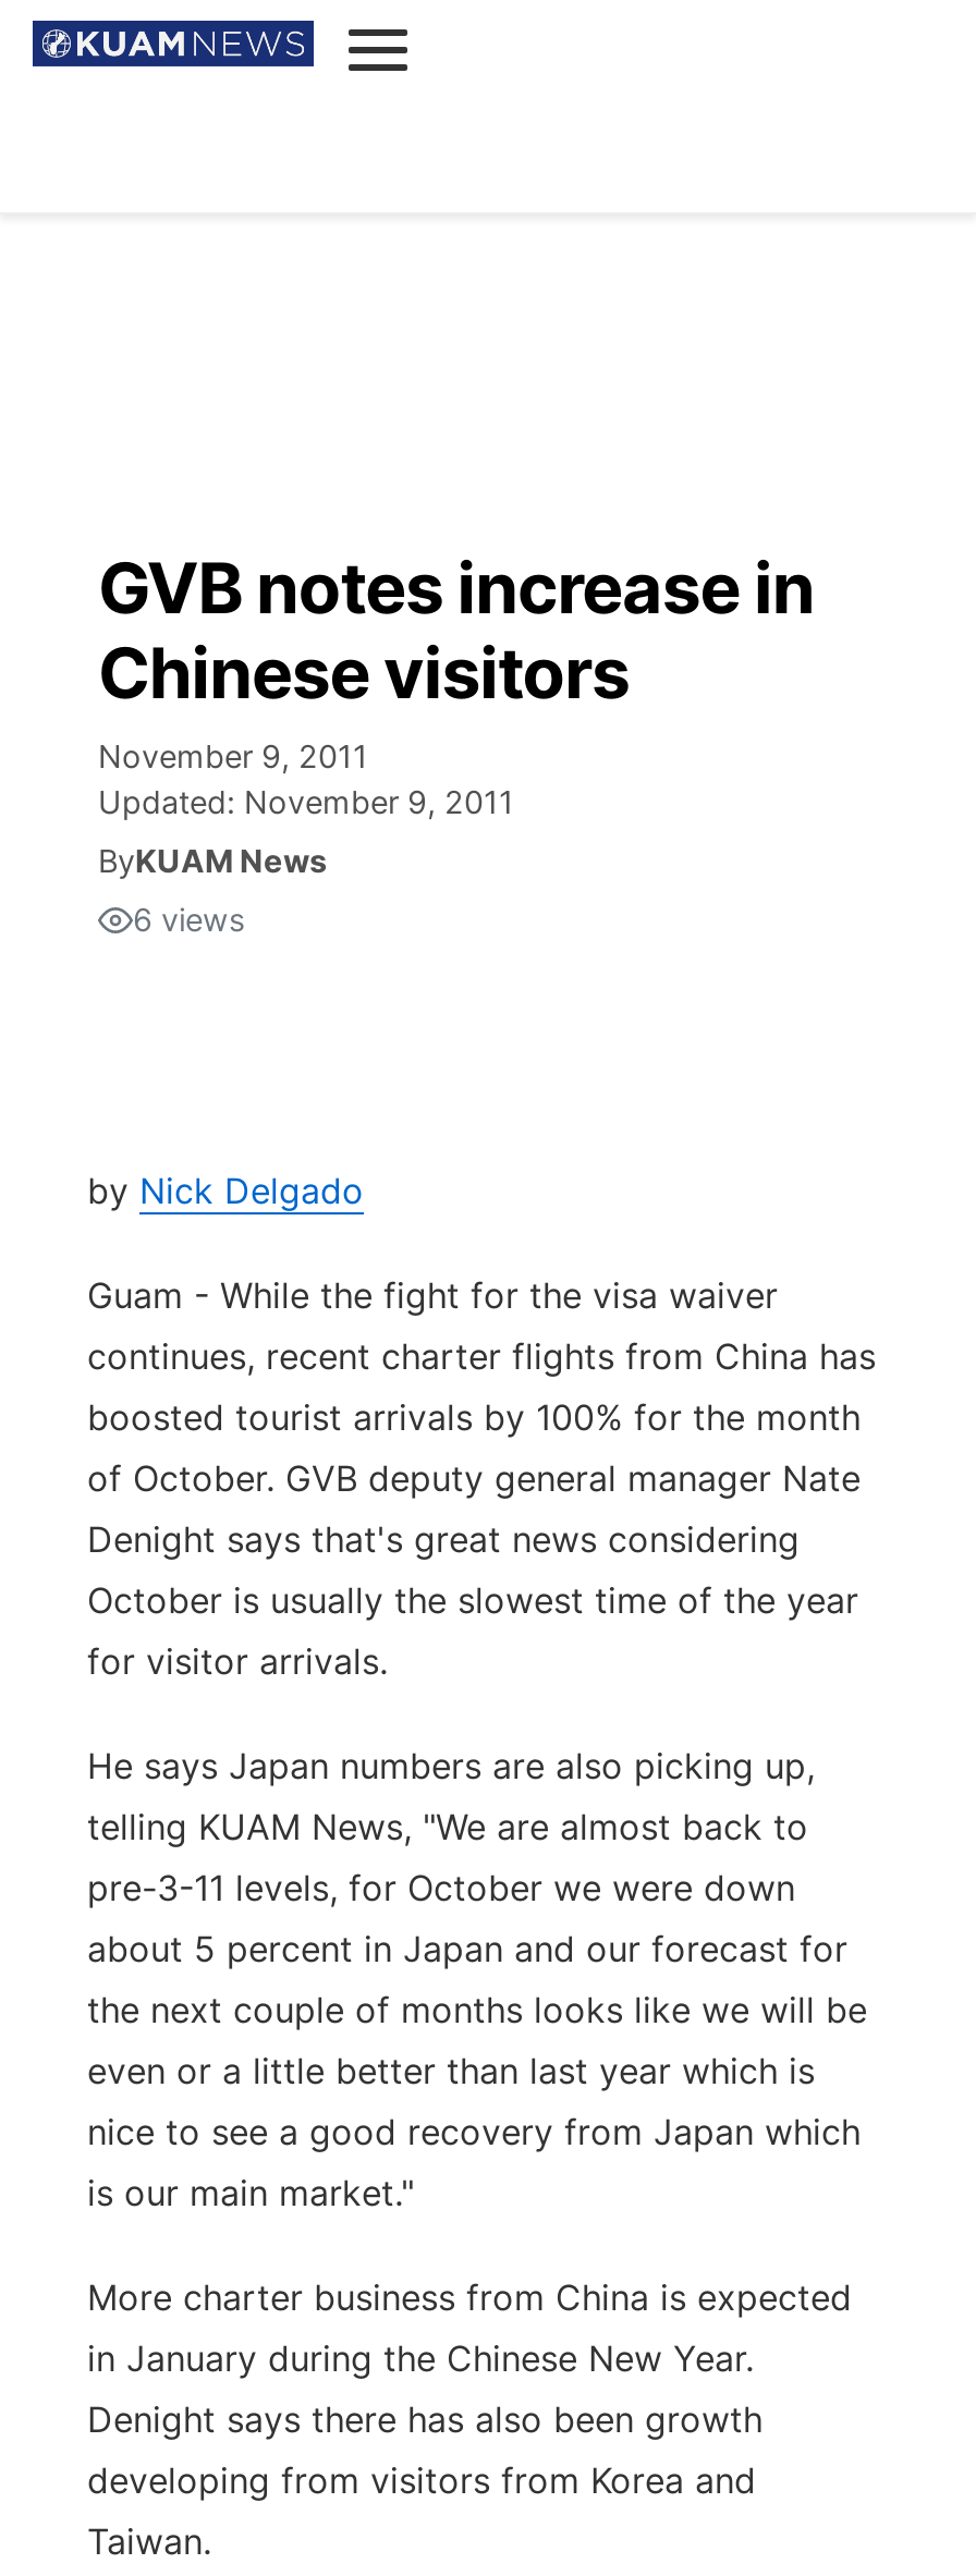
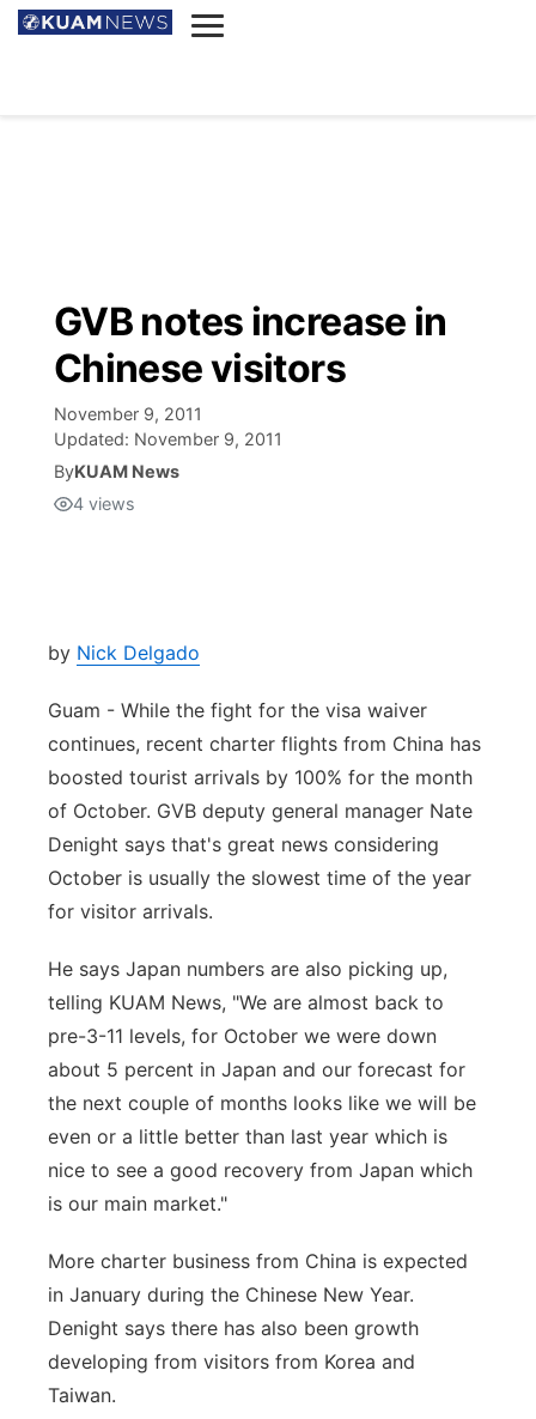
[133,901,246,938] 6 views -> [73,493,135,514] 4 views

